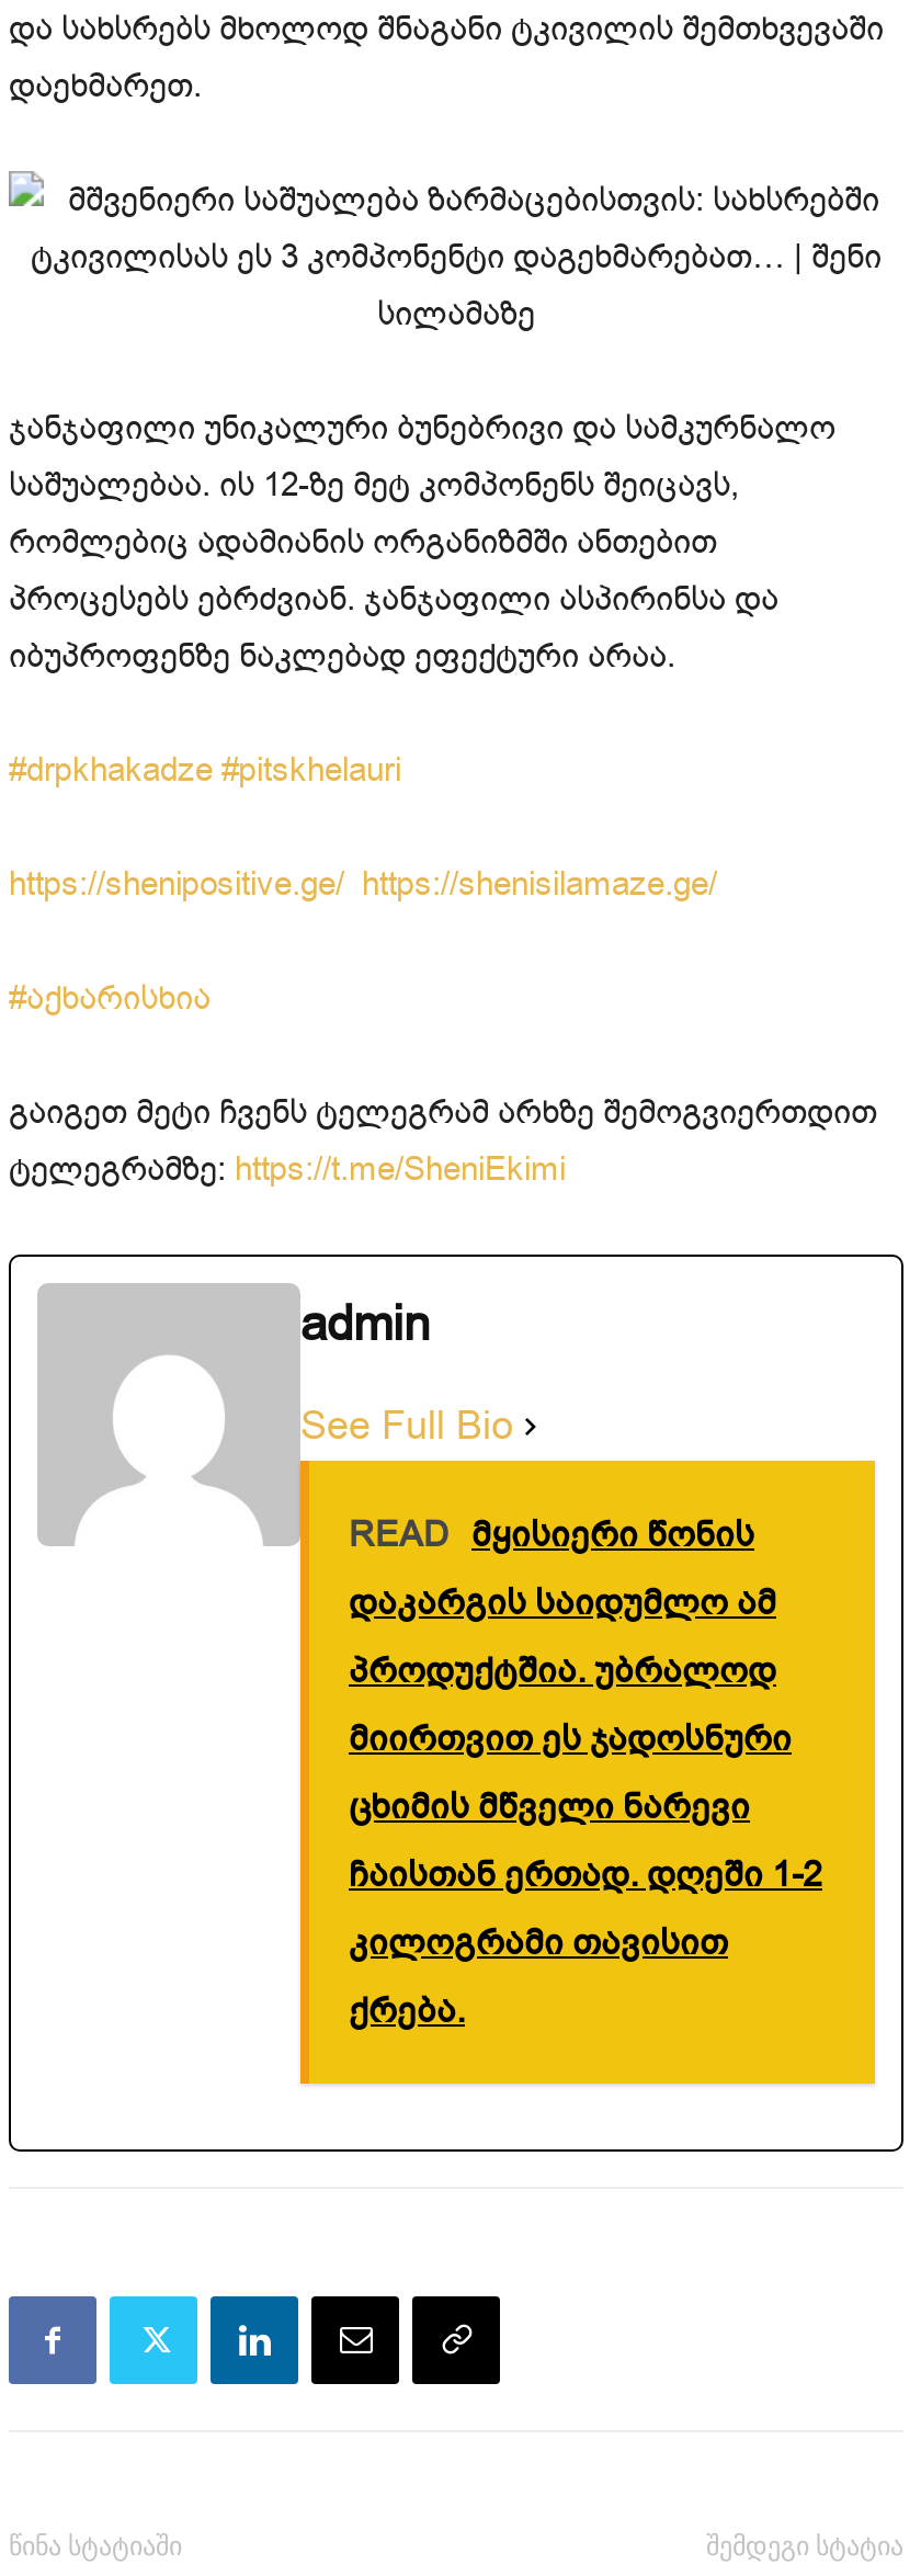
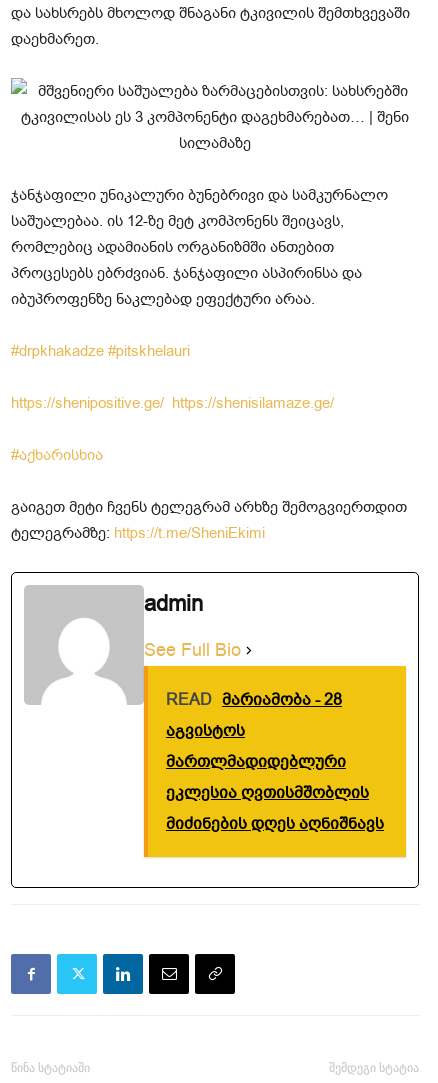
[349,1512,822,2036] READ მყისიერი წონის | დაკარგის საიდუმლო ამ | პროდუქტშია. უბრალოდ | მიირთვით ეს ჯადოსნური | ცხიმის მწველი ნარევი | ჩაისთან ერთად. დღეში 1-2 | კილოგრამი თავისით | ქრება. -> [166,689,384,835] READ მარიამობა - 28 | აგვისტოს | მართლმადიდებლური | ეკლესია ღვთისმშობლის | მიძინების დღეს აღნიშნავს

